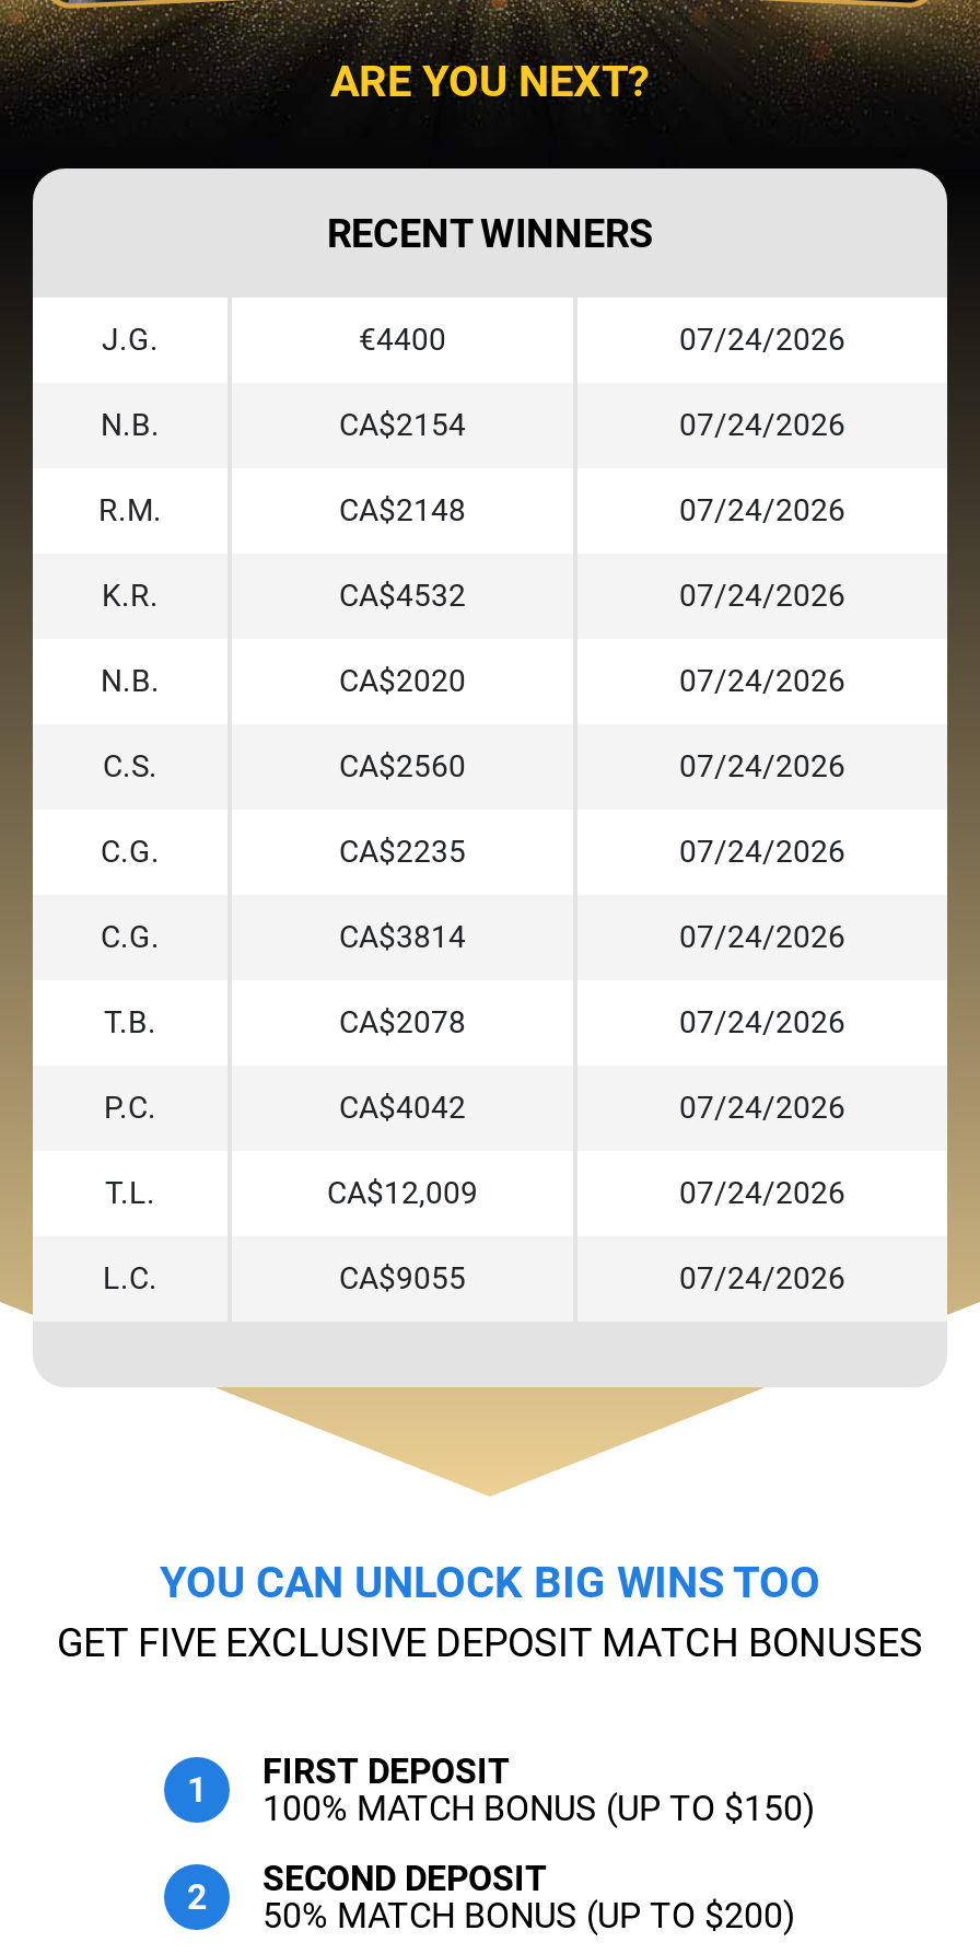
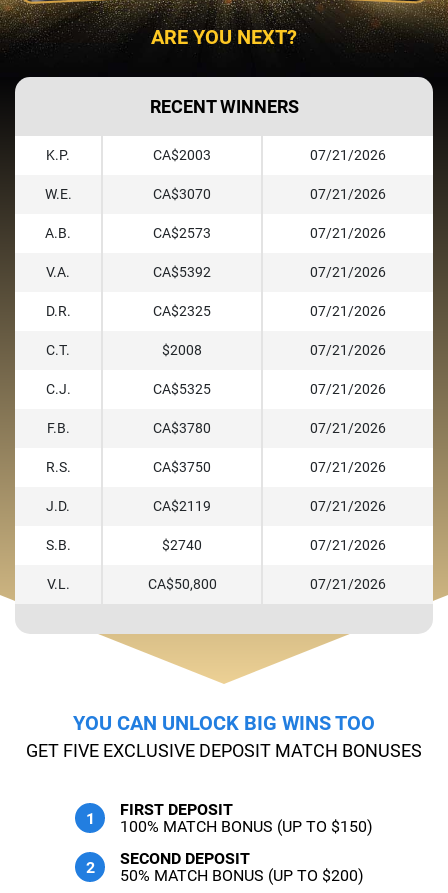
[102,322,845,357] J.G. | €4400 | 07/24/2026 -> [46,147,386,163] K.P. | CA$2003 | 07/21/2026
[101,408,845,443] N.B. | CA$2154 | 07/24/2026 -> [44,186,386,202] W.E. | CA$3070 | 07/21/2026
[98,493,845,528] R.M. | CA$2148 | 07/24/2026 -> [45,225,386,241] A.B. | CA$2573 | 07/21/2026
[102,578,845,613] K.R. | CA$4532 | 07/24/2026 -> [46,264,386,280] V.A. | CA$5392 | 07/21/2026
[101,664,845,699] N.B. | CA$2020 | 07/24/2026 -> [45,303,386,319] D.R. | CA$2325 | 07/21/2026
[103,749,845,784] C.S. | CA$2560 | 07/24/2026 -> [46,342,386,358] C.T. | $2008 | 07/21/2026
[101,834,845,869] C.G. | CA$2235 | 07/24/2026 -> [45,381,386,397] C.J. | CA$5325 | 07/21/2026
[101,920,845,955] C.G. | CA$3814 | 07/24/2026 -> [46,420,386,436] F.B. | CA$3780 | 07/21/2026
[104,1005,845,1040] T.B. | CA$2078 | 07/24/2026 -> [45,459,386,475] R.S. | CA$3750 | 07/21/2026
[104,1090,845,1125] P.C. | CA$4042 | 07/24/2026 -> [46,498,386,514] J.D. | CA$2119 | 07/21/2026
[105,1176,845,1211] T.L. | CA$12,009 | 07/24/2026 -> [45,537,386,553] S.B. | $2740 | 07/21/2026
[103,1261,845,1296] L.C. | CA$9055 | 07/24/2026 -> [46,576,386,592] V.L. | CA$50,800 | 07/21/2026

